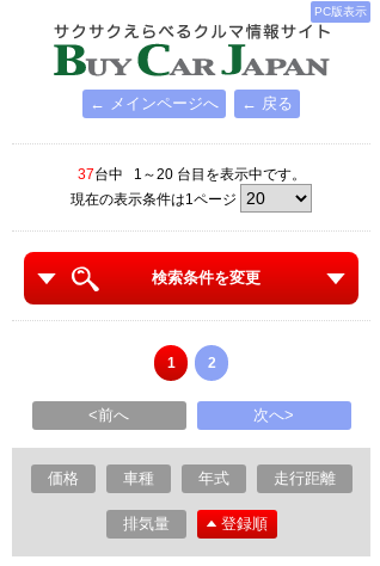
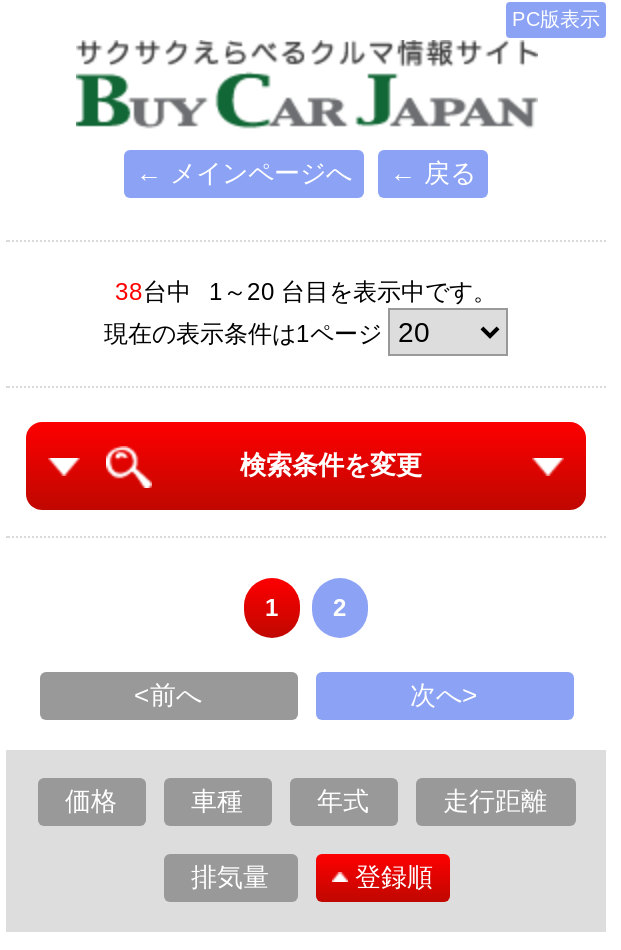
[77,166,305,183] 37台中 1～20 台目を表示中です。 -> [115,278,497,306] 38台中 1～20 台目を表示中です。

